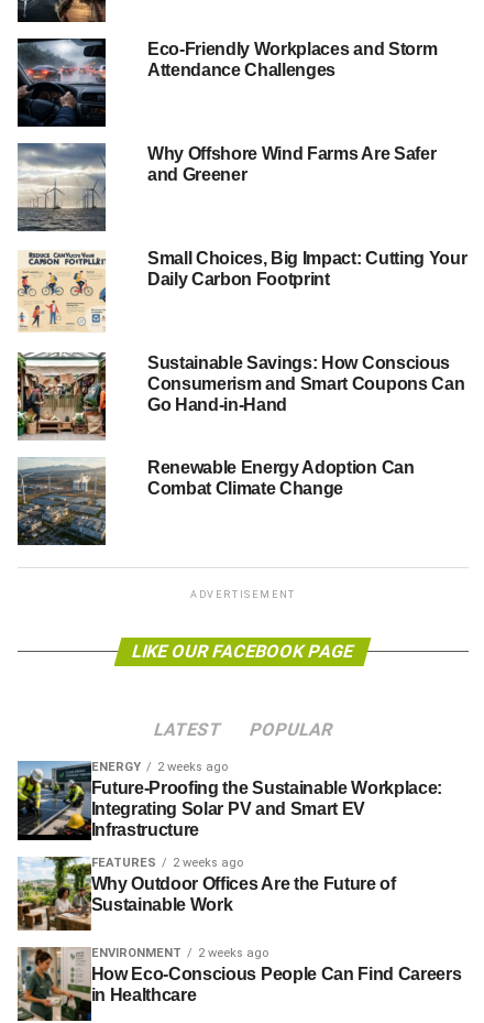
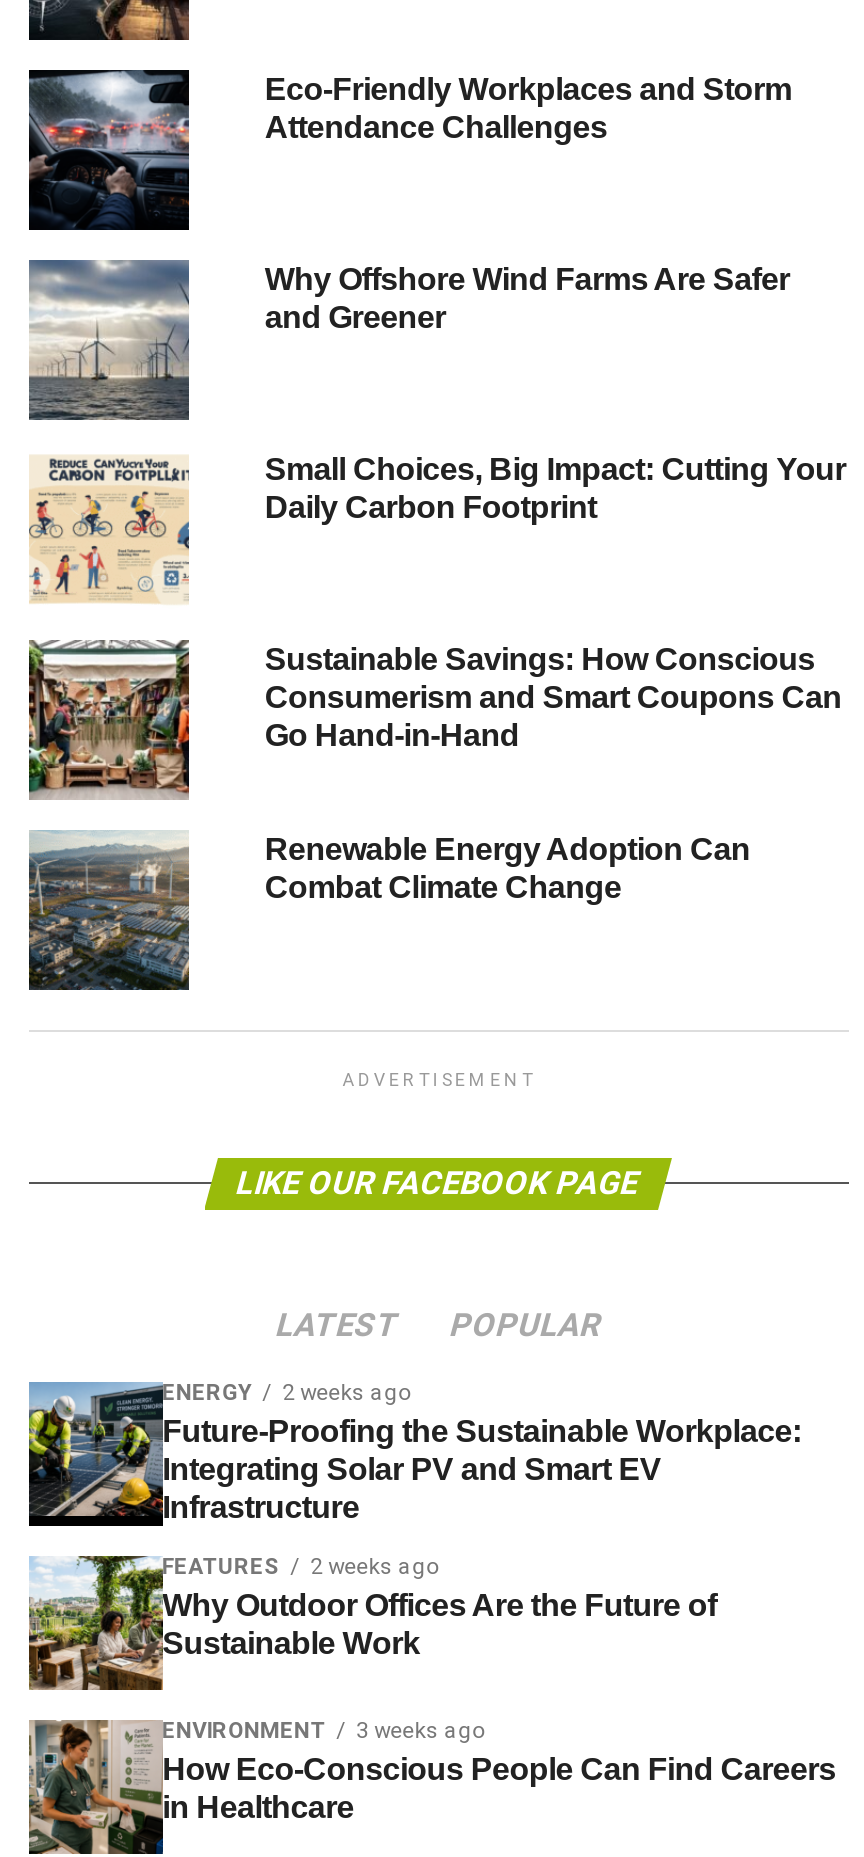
[91,946,268,960] ENVIRONMENT 2 weeks ago -> [162,1718,484,1744] ENVIRONMENT 3 weeks ago

